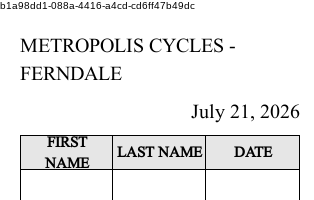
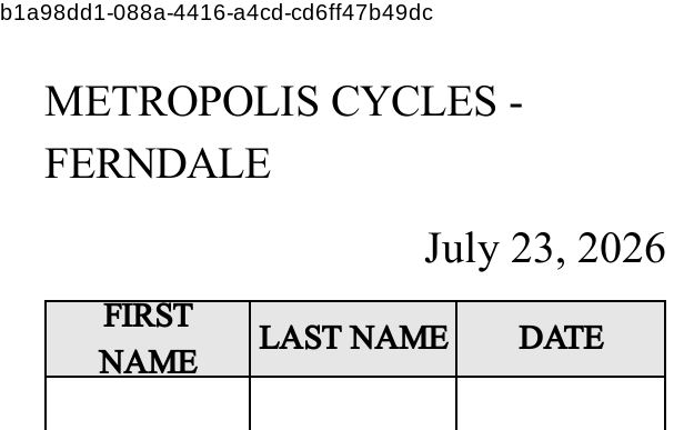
[191,100,300,122] July 21, 2026 -> [424,222,666,271] July 23, 2026

